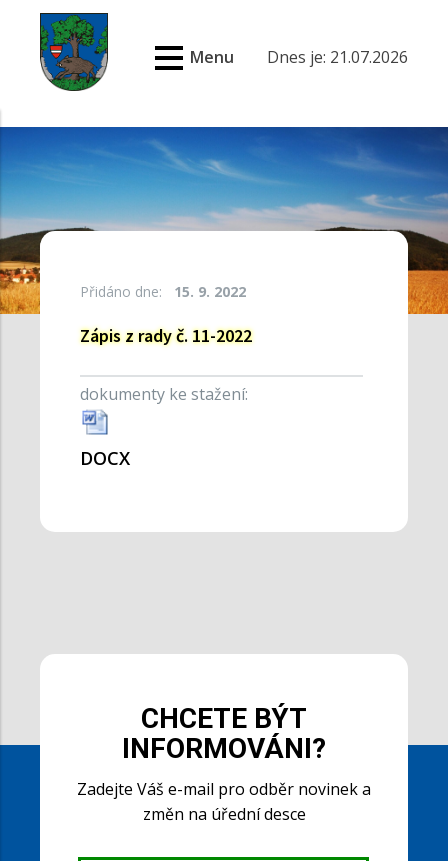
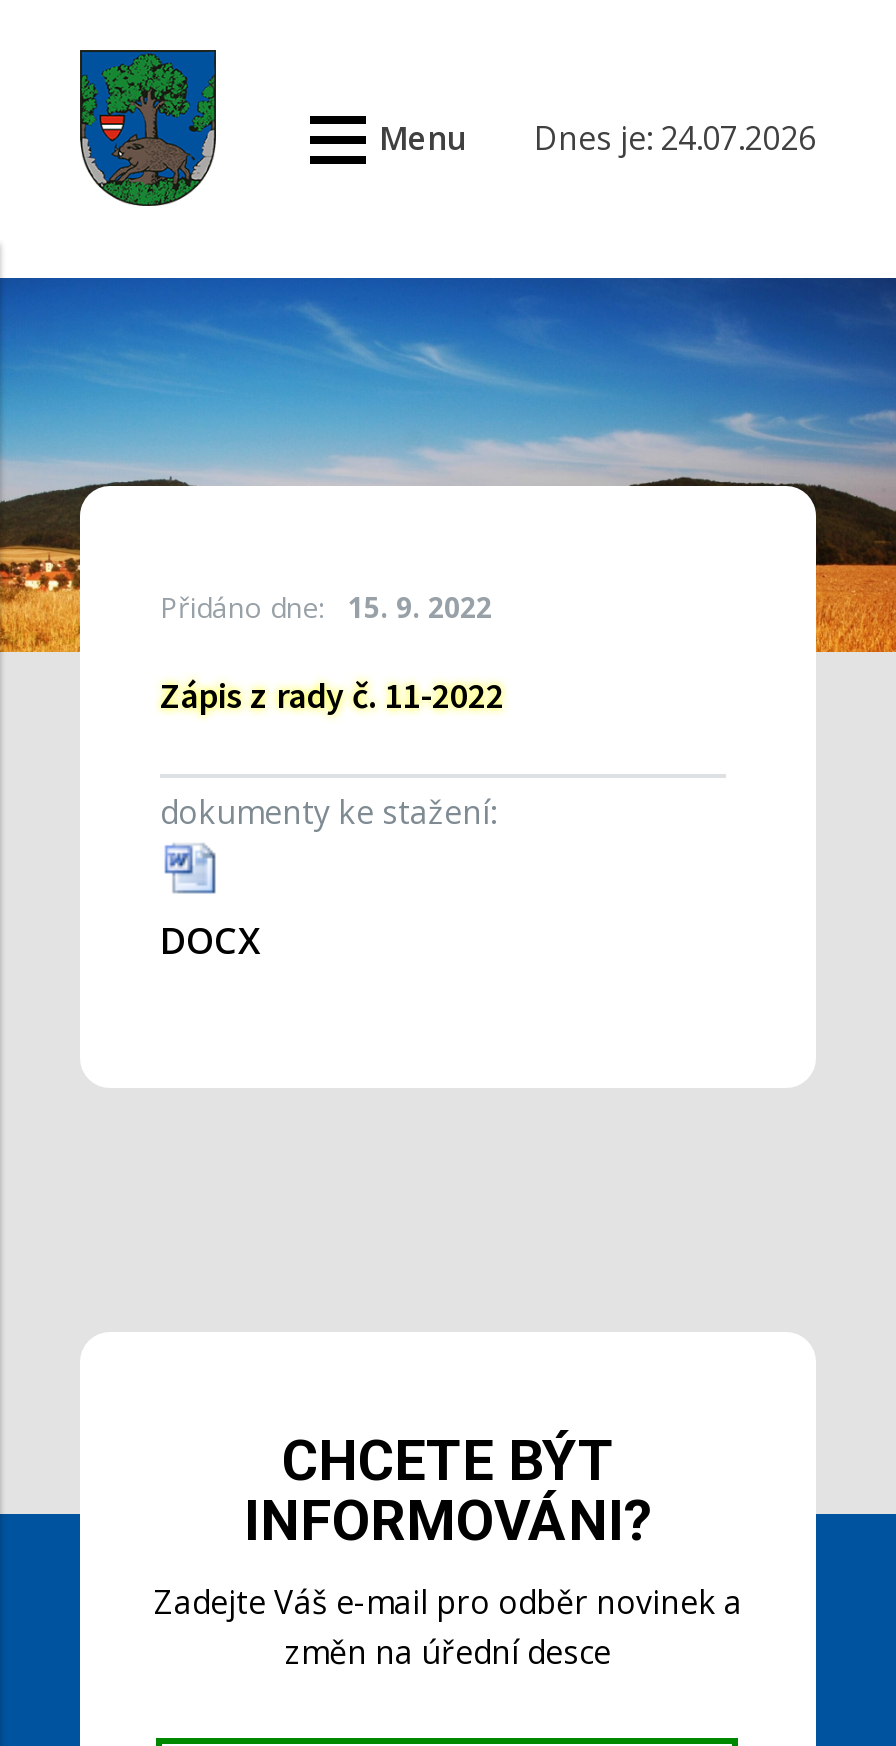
[189,46,408,68] Menu Dnes je: 21.07.2026 -> [379,116,816,160] Menu Dnes je: 24.07.2026

